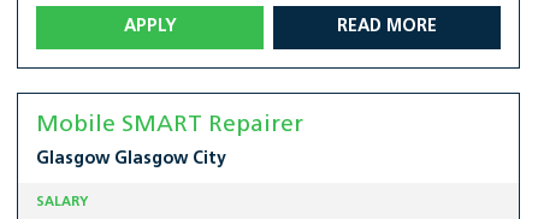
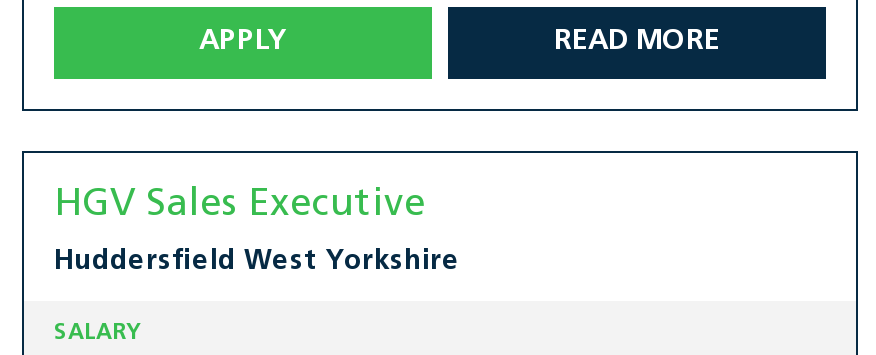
[36,114,303,137] Mobile SMART Repairer -> [54,187,426,225] HGV Sales Executive
[36,151,226,169] Glasgow Glasgow City -> [54,247,460,277] Huddersfield West Yorkshire

